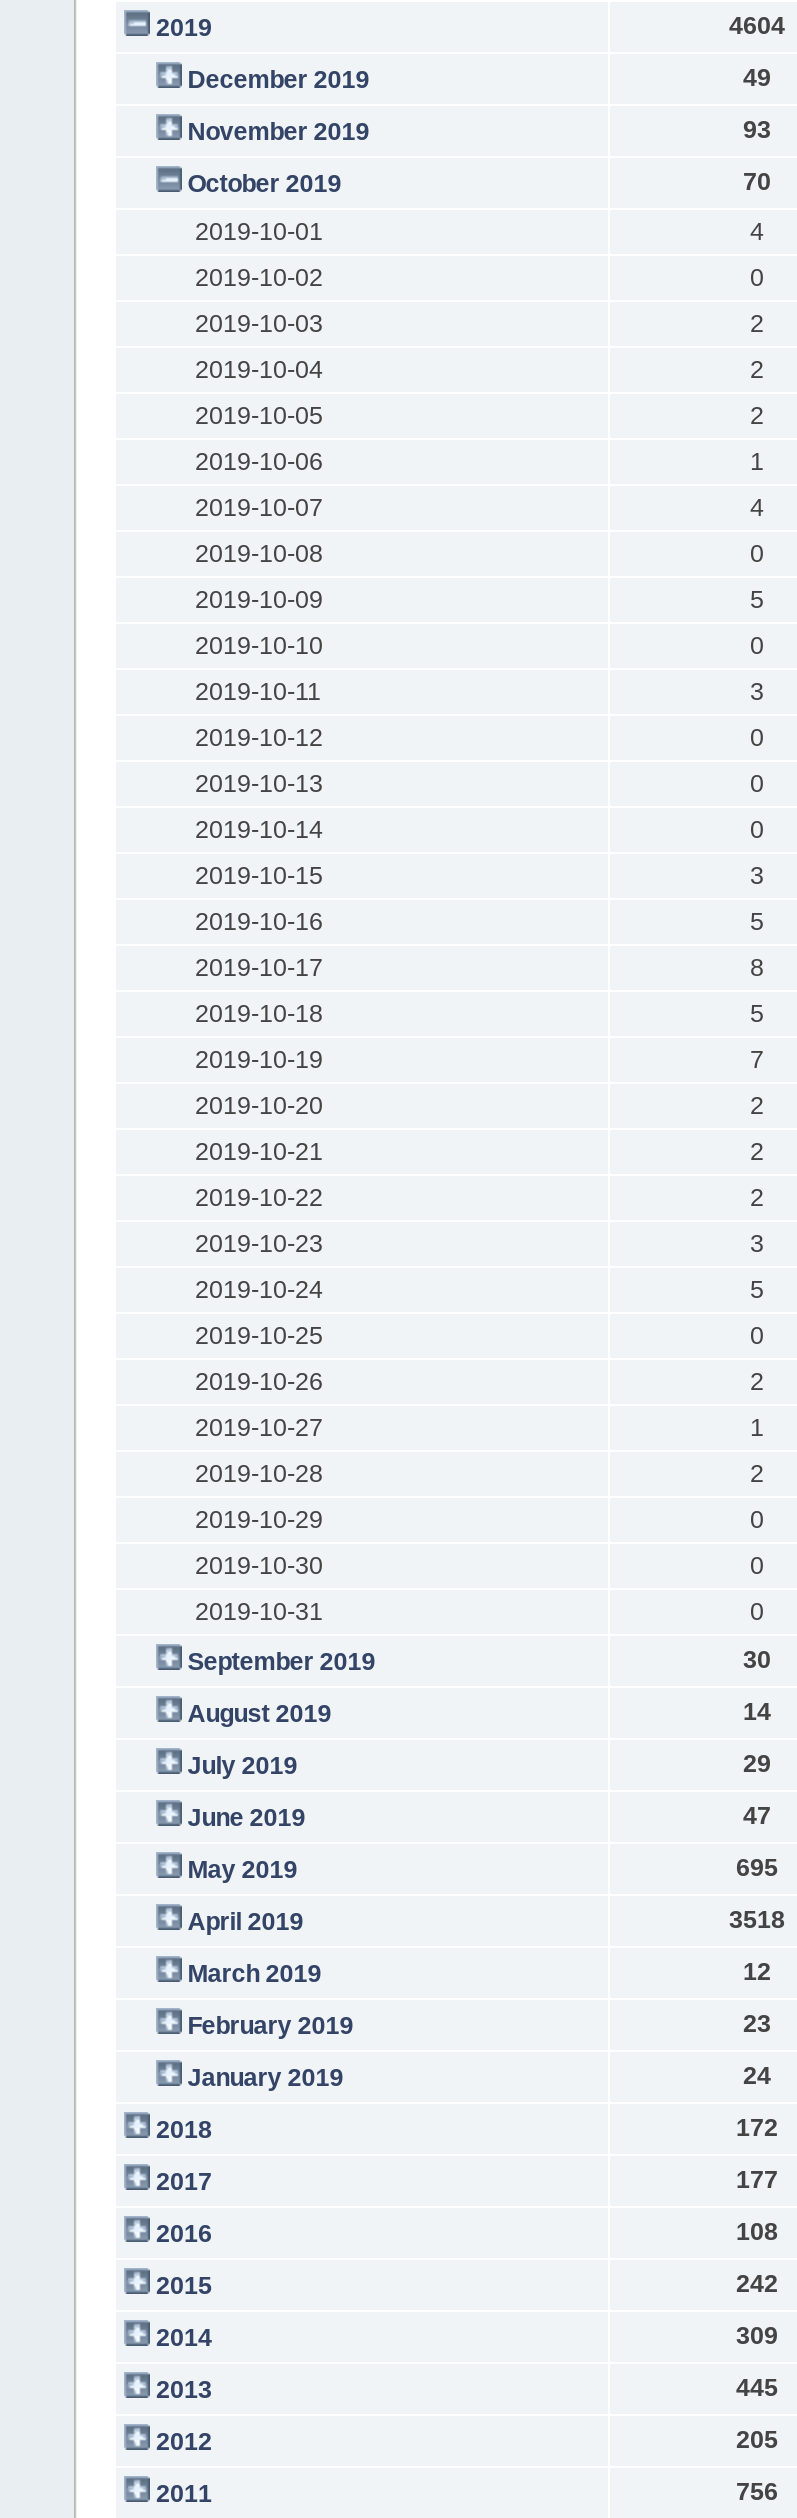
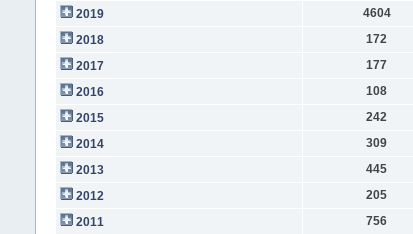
[188,63,785,2091] December 2019 | 49 | November 2019 | 93 | October 2019 | 70 | 2019-10-01 | 4 | 2019-10-02 | 0 | 2019-10-03 | 2 | 2019-10-04 | 2 | 2019-10-05 | 2 | 2019-10-06 | 1 | 2019-10-07 | 4 | 2019-10-08 | 0 | 2019-10-09 | 5 | 2019-10-10 | 0 | 2019-10-11 | 3 | 2019-10-12 | 0 | 2019-10-13 | 0 | 2019-10-14 | 0 | 2019-10-15 | 3 | 2019-10-16 | 5 | 2019-10-17 | 8 | 2019-10-18 | 5 | 2019-10-19 | 7 | 2019-10-20 | 2 | 2019-10-21 | 2 | 2019-10-22 | 2 | 2019-10-23 | 3 | 2019-10-24 | 5 | 2019-10-25 | 0 | 2019-10-26 | 2 | 2019-10-27 | 1 | 2019-10-28 | 2 | 2019-10-29 | 0 | 2019-10-30 | 0 | 2019-10-31 | 0 | September 2019 | 30 | August 2019 | 14 | July 2019 | 29 | June 2019 | 47 | May 2019 | 695 | April 2019 | 3518 | March 2019 | 12 | February 2019 | 23 | January 2019 | 24 -> none

